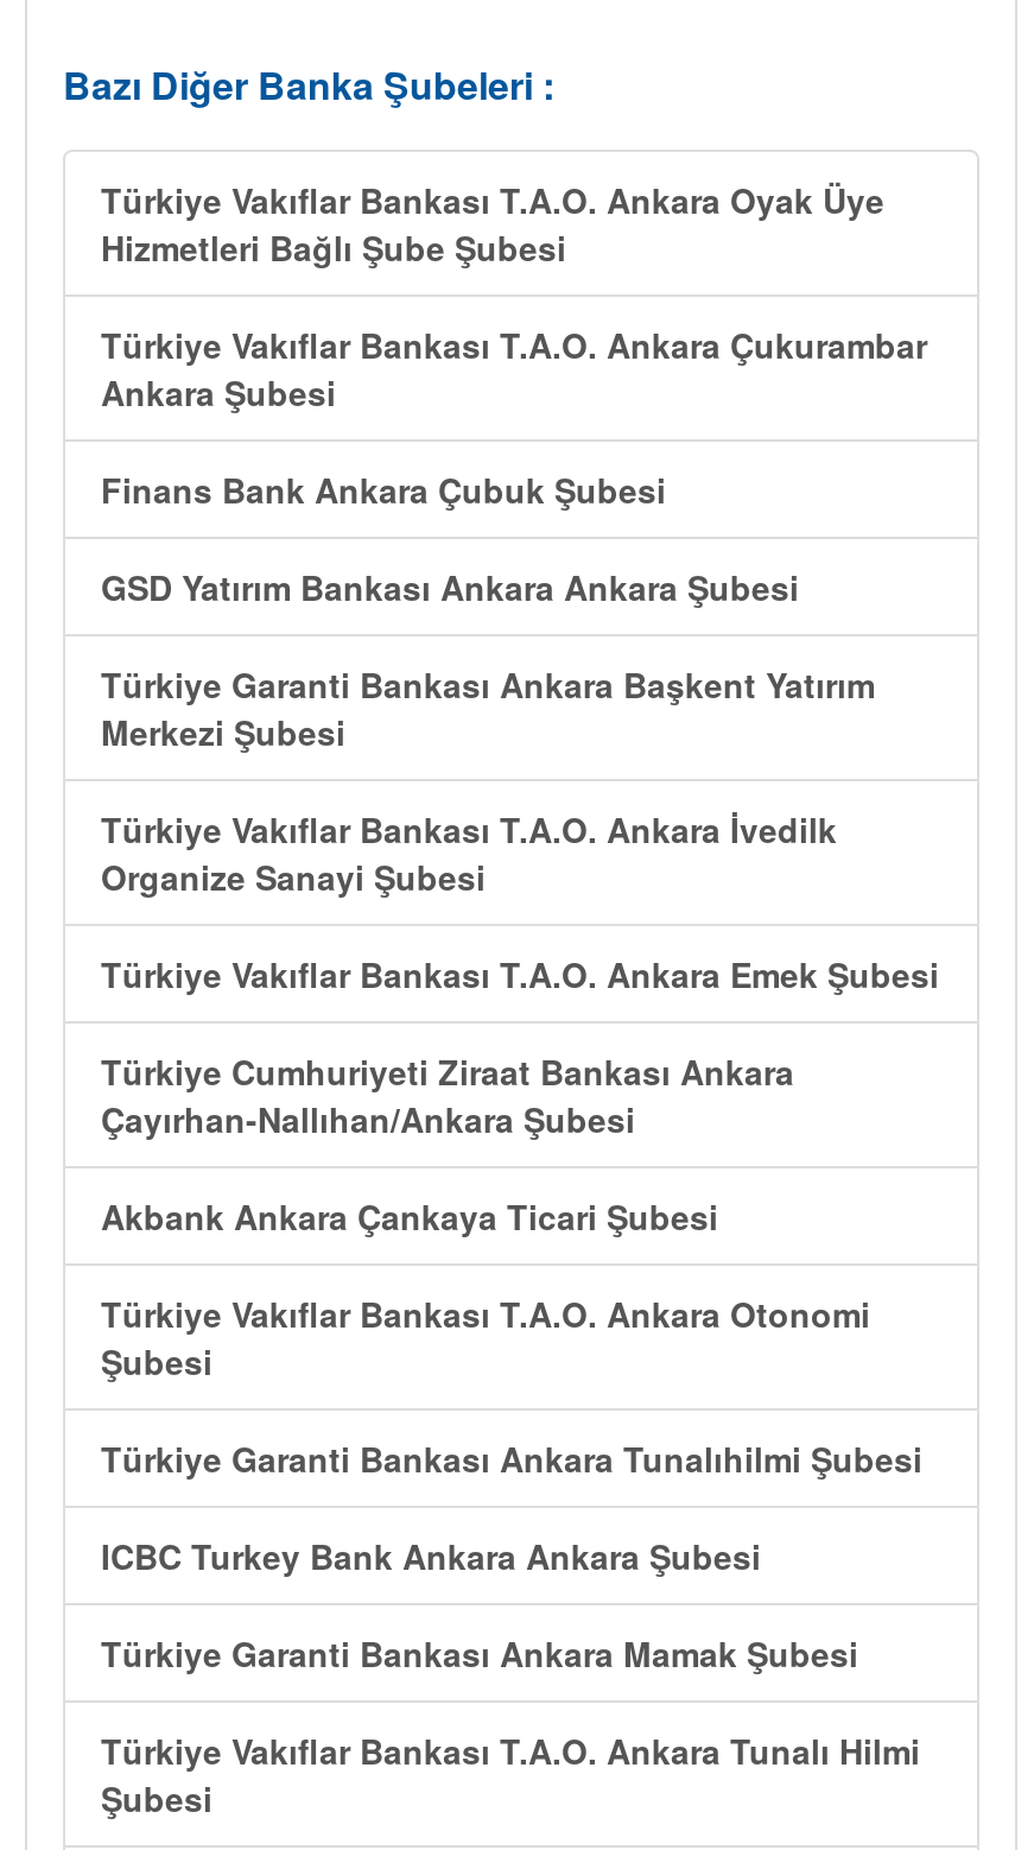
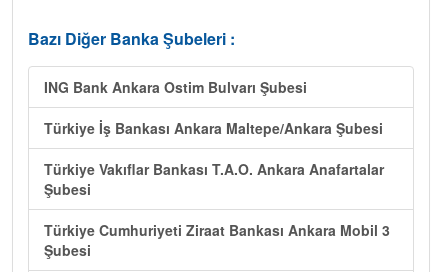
[101,176,939,1337] Türkiye Vakıflar Bankası T.A.O. Ankara Oyak Üye | Hizmetleri Bağlı Şube Şubesi | Türkiye Vakıflar Bankası T.A.O. Ankara Çukurambar | Ankara Şubesi | Finans Bank Ankara Çubuk Şubesi | GSD Yatırım Bankası Ankara Ankara Şubesi | Türkiye Garanti Bankası Ankara Başkent Yatırım | Merkezi Şubesi | Türkiye Vakıflar Bankası T.A.O. Ankara İvedilk | Organize Sanayi Şubesi | Türkiye Vakıflar Bankası T.A.O. Ankara Emek Şubesi | Türkiye Cumhuriyeti Ziraat Bankası Ankara | Çayırhan-Nallıhan/Ankara Şubesi | Akbank Ankara Çankaya Ticari Şubesi | Türkiye Vakıflar Bankası T.A.O. Ankara Otonomi -> [44,77,384,179] ING Bank Ankara Ostim Bulvarı Şubesi | Türkiye İş Bankası Ankara Maltepe/Ankara Şubesi | Türkiye Vakıflar Bankası T.A.O. Ankara Anafartalar
[101,1434,922,1774] Türkiye Garanti Bankası Ankara Tunalıhilmi Şubesi | ICBC Turkey Bank Ankara Ankara Şubesi | Türkiye Garanti Bankası Ankara Mamak Şubesi | Türkiye Vakıflar Bankası T.A.O. Ankara Tunalı Hilmi -> [44,220,390,240] Türkiye Cumhuriyeti Ziraat Bankası Ankara Mobil 3

